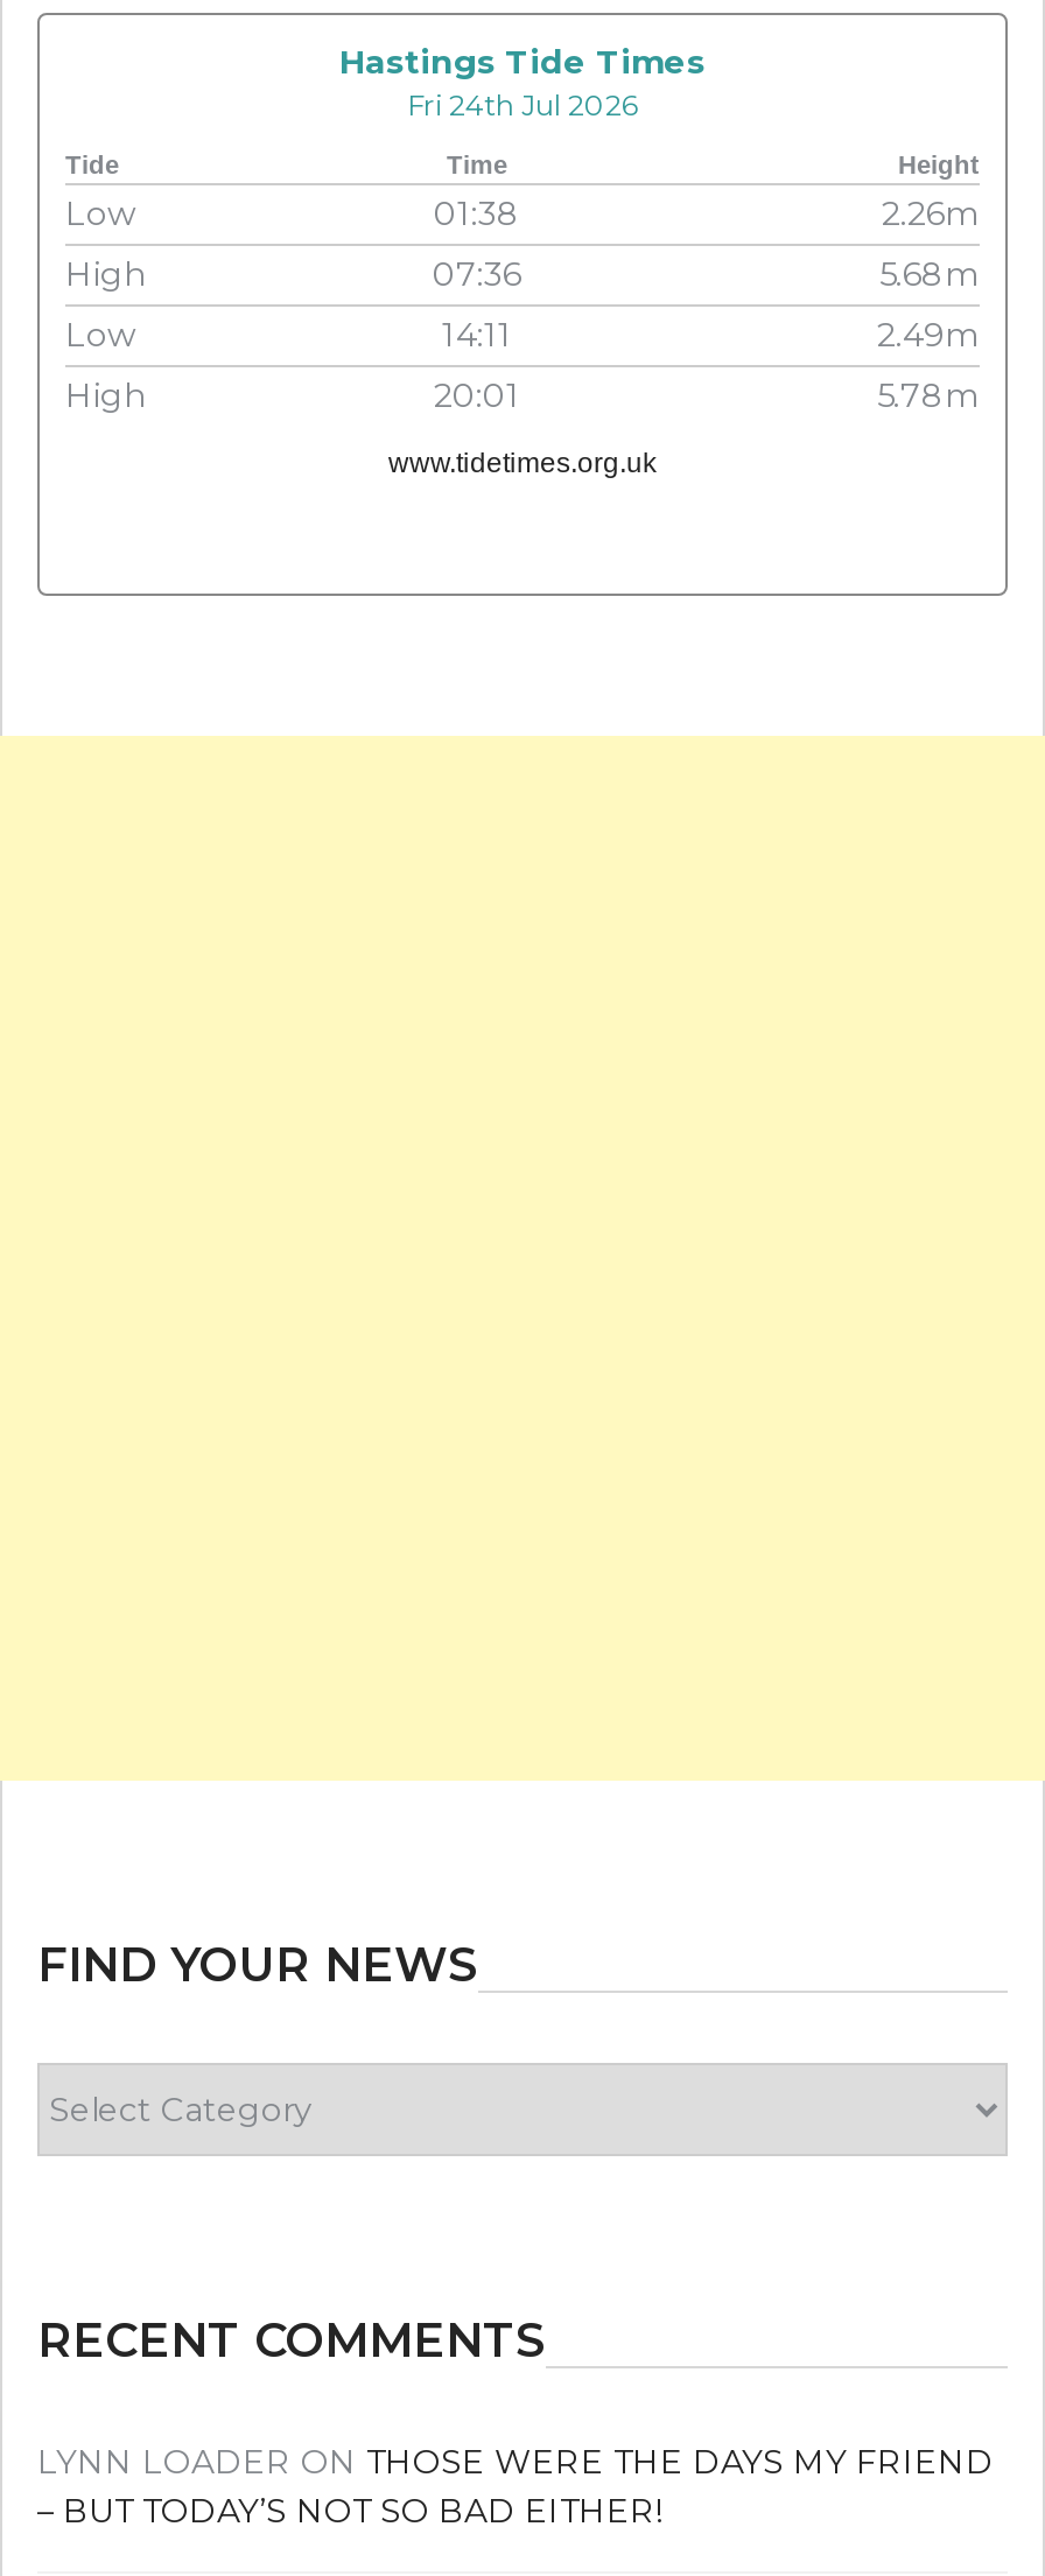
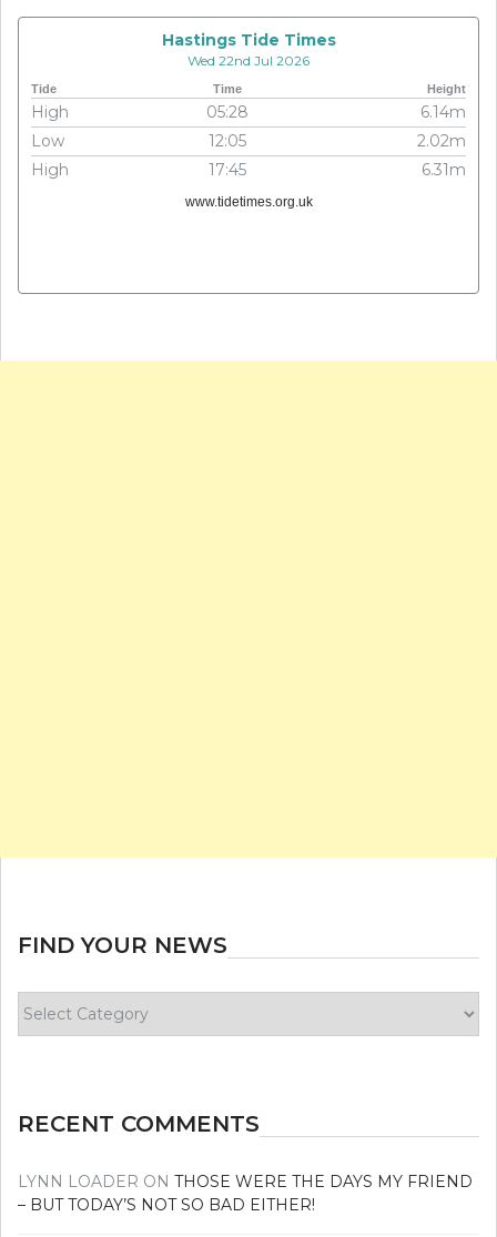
[407,87,638,122] Fri 24th Jul 2026 -> [187,52,310,69] Wed 22nd Jul 2026
[65,192,980,234] Low | 01:38 | 2.26m -> none
moved [65,253,657,479] -> [31,102,312,210]: High | Low | High | www.tidetimes.org.uk
[433,253,980,295] 07:36 | 5.68m -> [206,102,466,122] 05:28 | 6.14m
[442,314,980,356] 14:11 | 2.49m -> [208,131,466,151] 12:05 | 2.02m
[434,374,980,416] 20:01 | 5.78m -> [208,160,466,180] 17:45 | 6.31m

